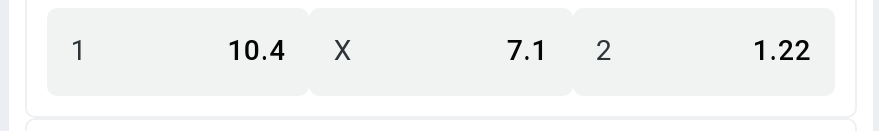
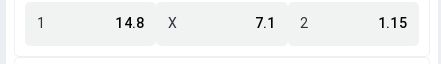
[228,34,352,66] 10.4 X -> [115,15,178,31] 14.8 X
[753,34,811,66] 1.22 -> [378,15,407,31] 1.15

